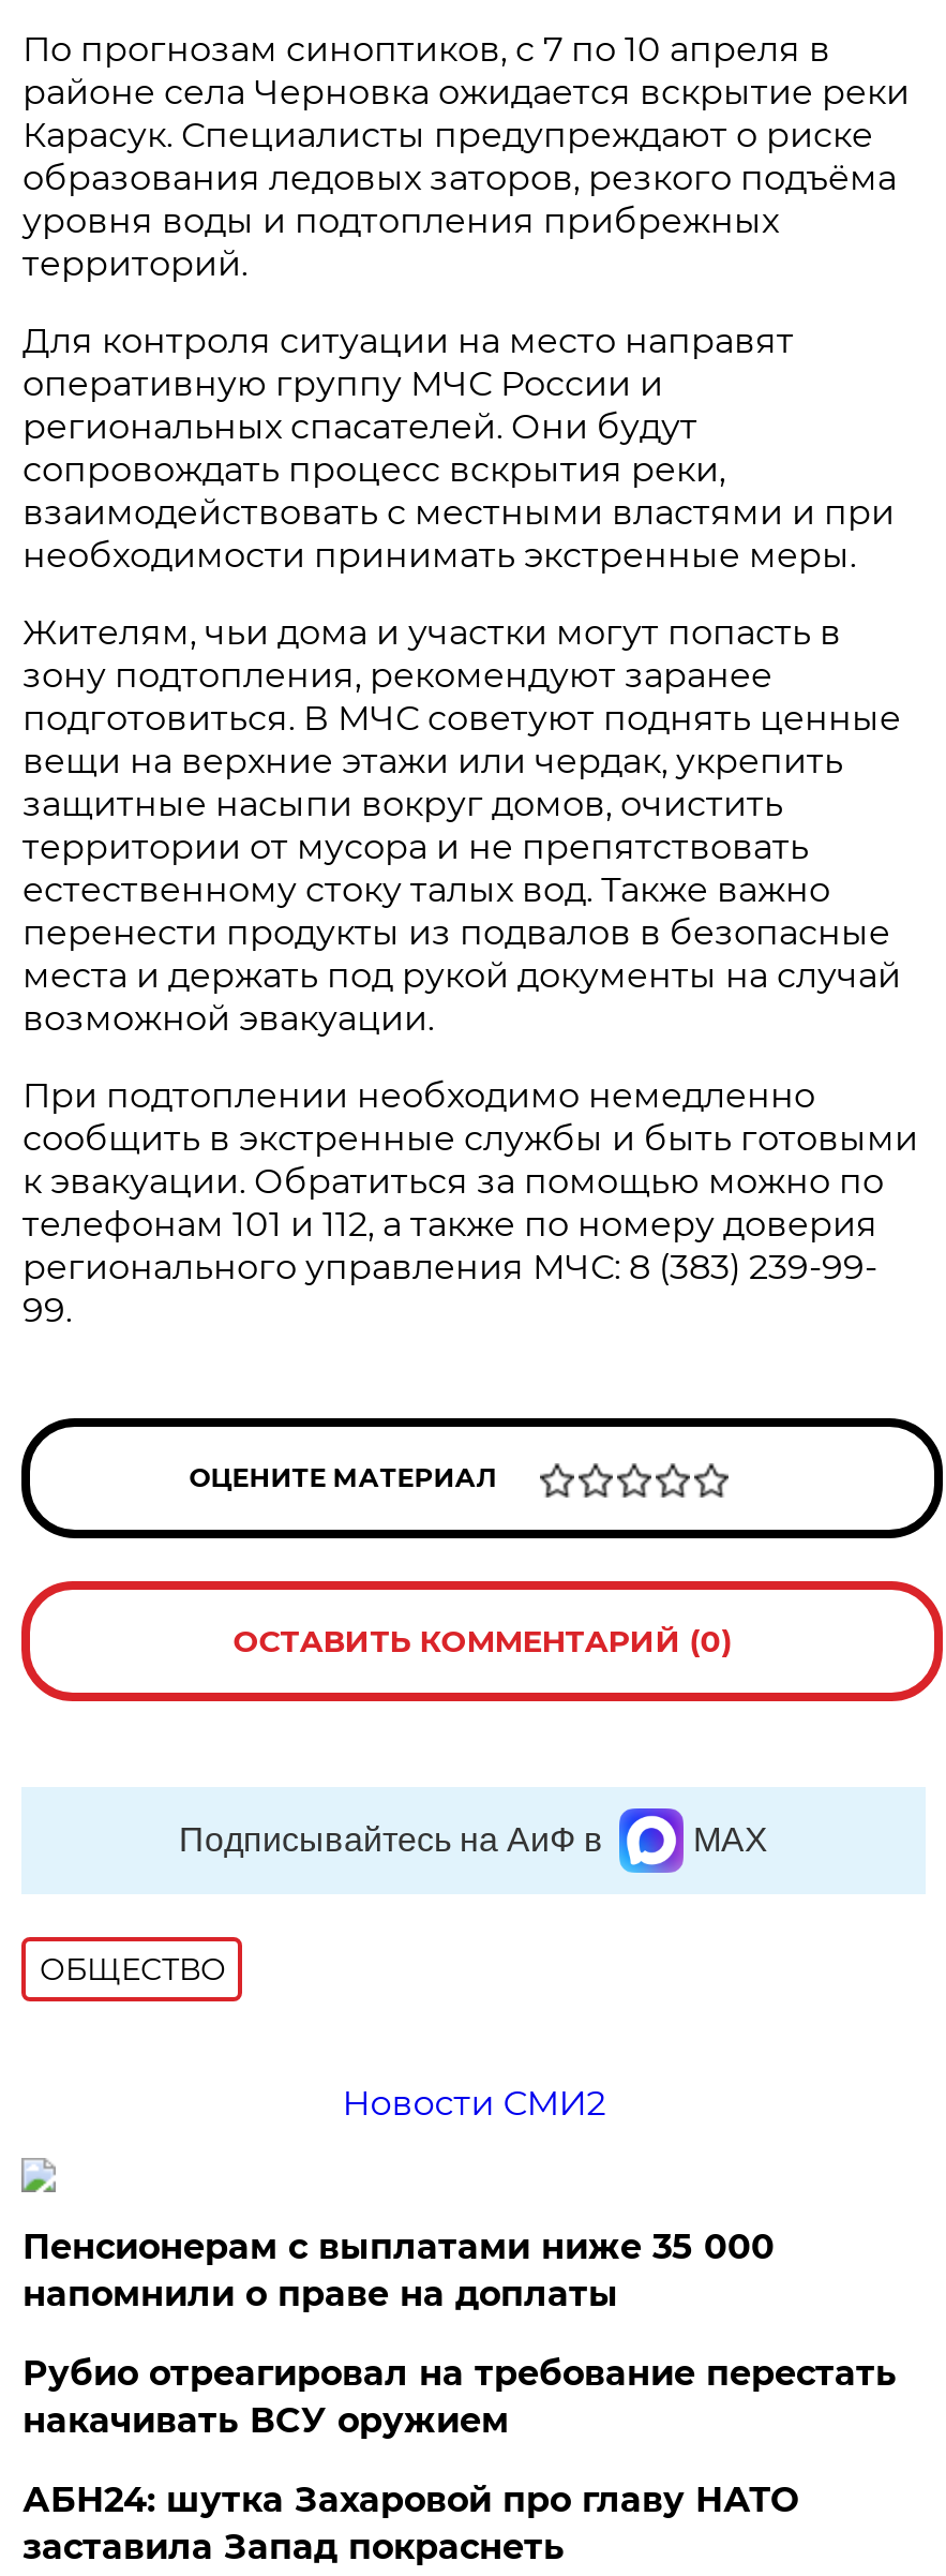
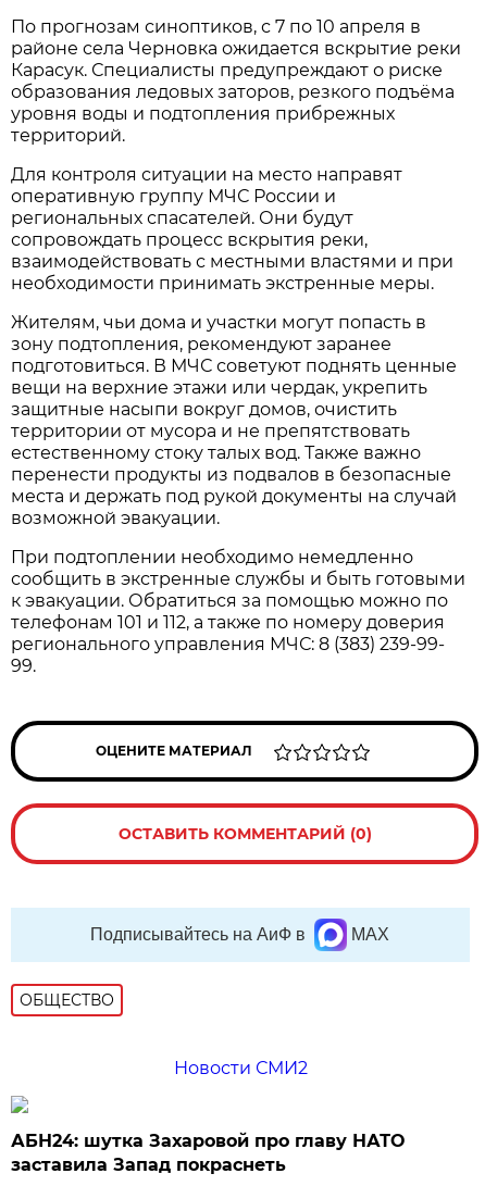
[22,2227,897,2441] Пенсионерам с выплатами ниже 35 000 | напомнили о праве на доплаты | Рубио отреагировал на требование перестать | накачивать ВСУ оружием -> none

